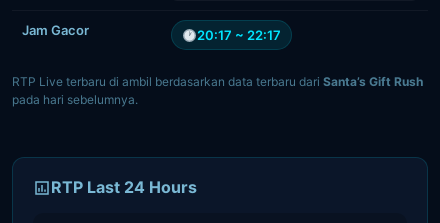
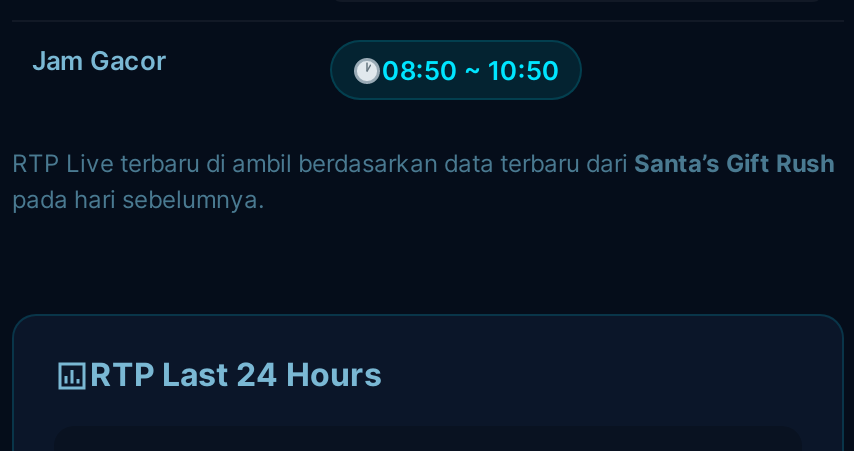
[197,27,281,43] 20:17 ~ 22:17 -> [382,54,560,86] 08:50 ~ 10:50

